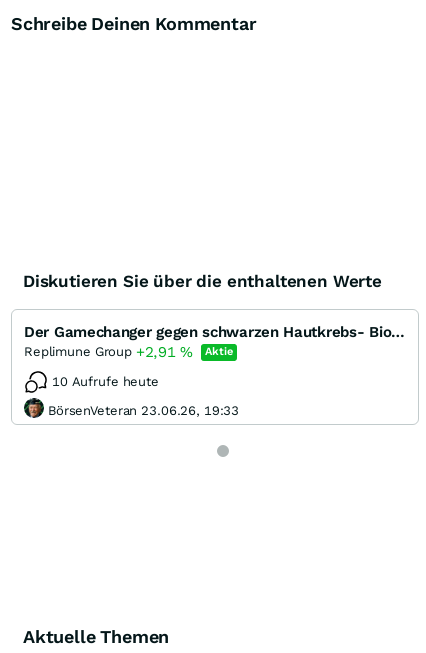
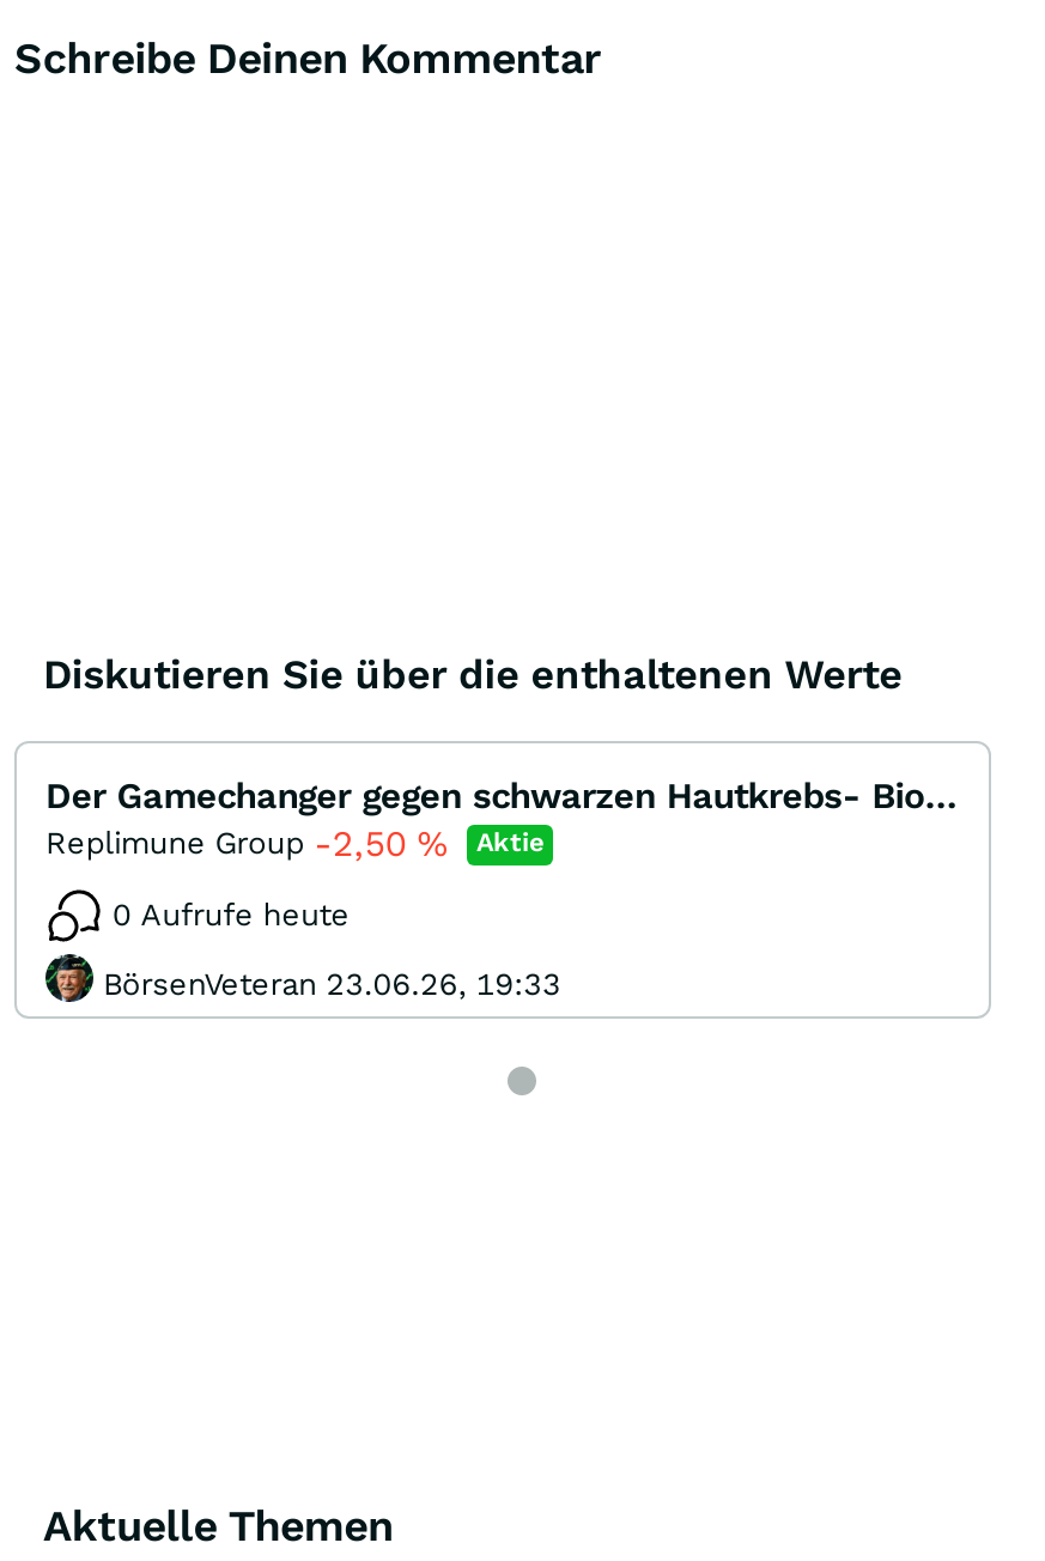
[24,343,193,361] Replimune Group +2,91% -> [45,822,448,865] Replimune Group -2,50%
[52,374,159,389] 10 Aufrufe heute -> [113,897,350,933] 0 Aufrufe heute

